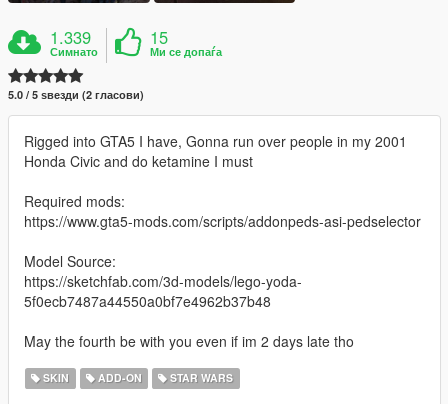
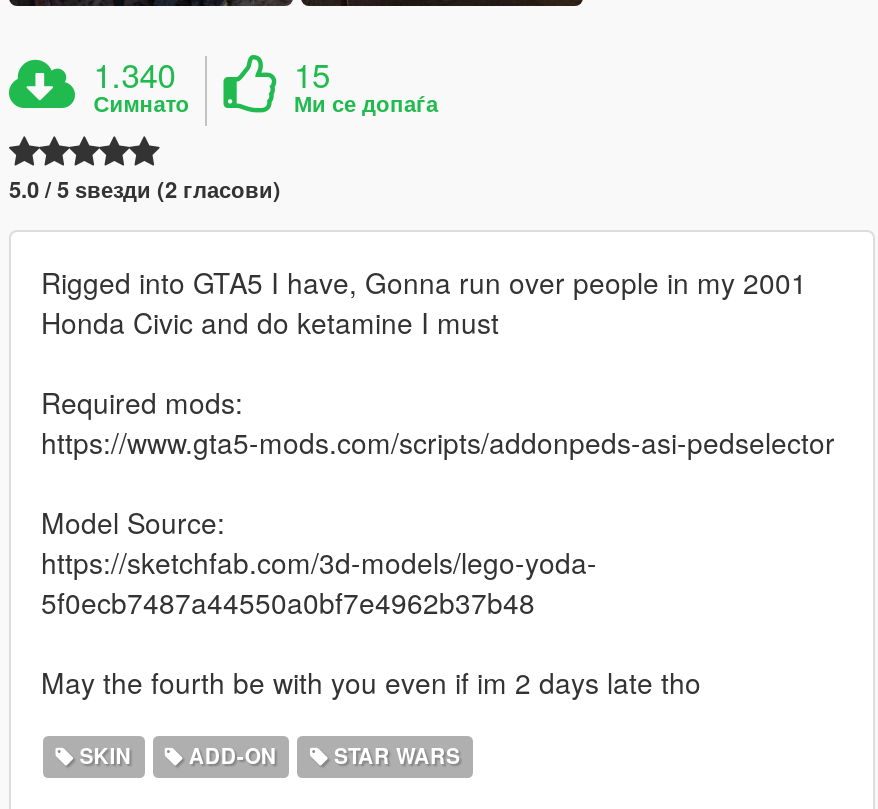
[50,25,91,49] 1.339 -> [93,51,175,99] 1.340

